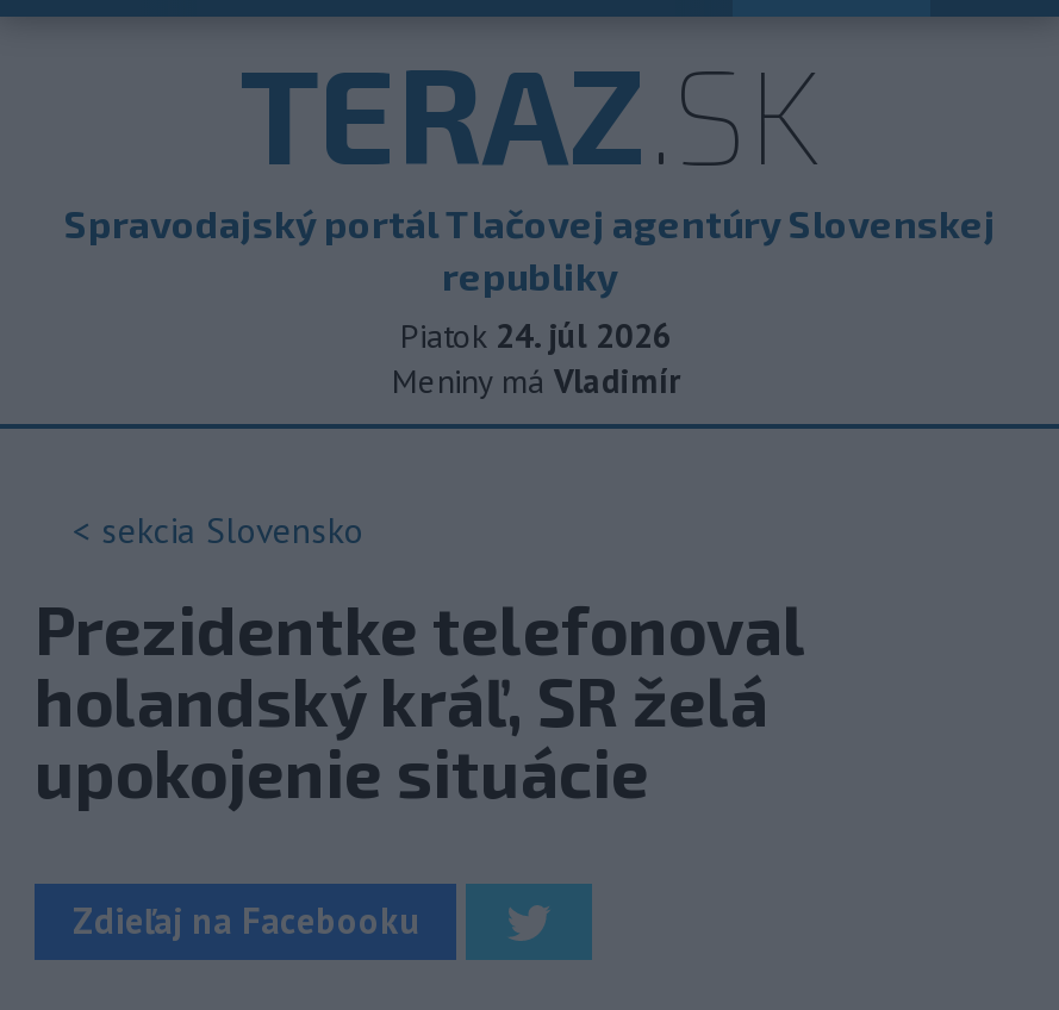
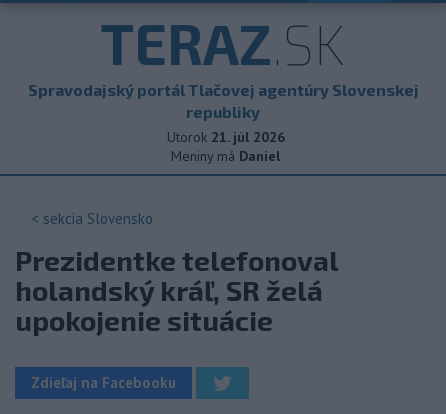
[400,314,672,357] Piatok 24. júl 2026 -> [166,128,284,146] Utorok 21. júl 2026
[392,360,680,403] Meniny má Vladimír -> [171,147,280,165] Meniny má Daniel

